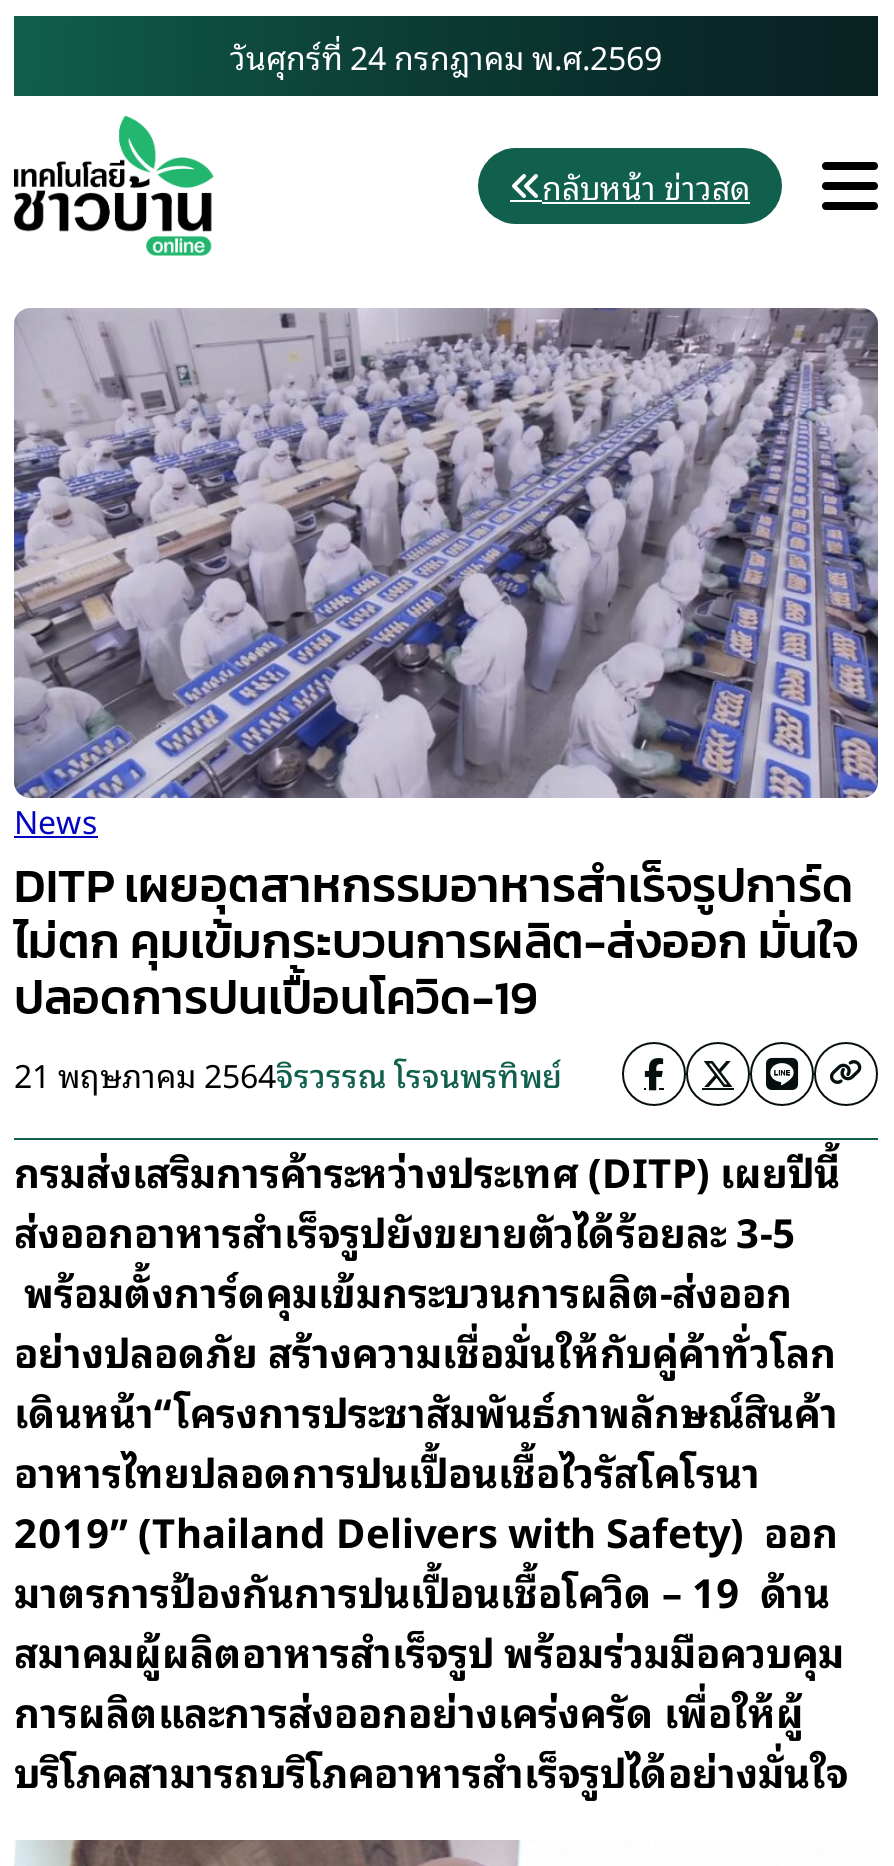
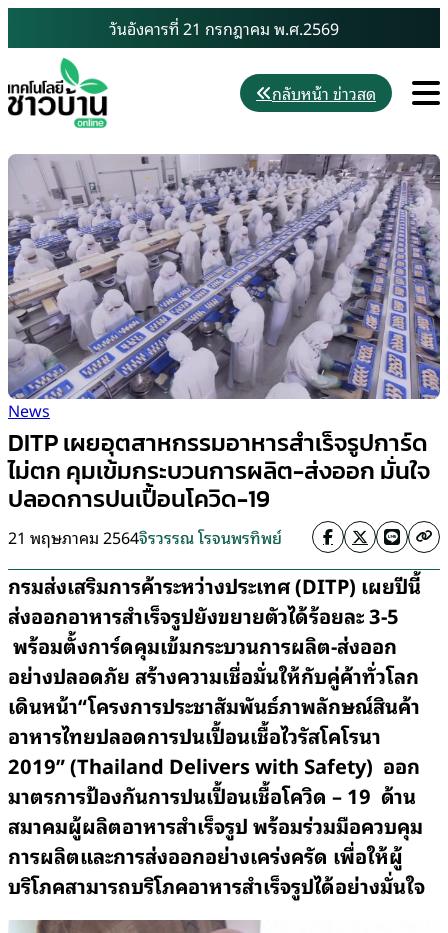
[230,30,662,82] วันศุกร์ที่ 24 กรกฎาคม พ.ศ.2569 -> [109,15,339,41] วันอังคารที่ 21 กรกฎาคม พ.ศ.2569

